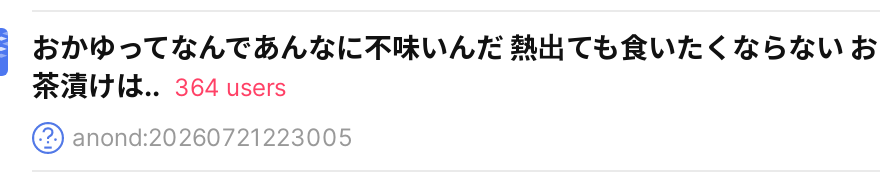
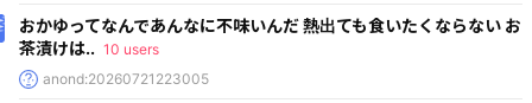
[32,68,286,102] 茶漬けは.. 364 users -> [19,38,159,58] 茶漬けは.. 10 users

